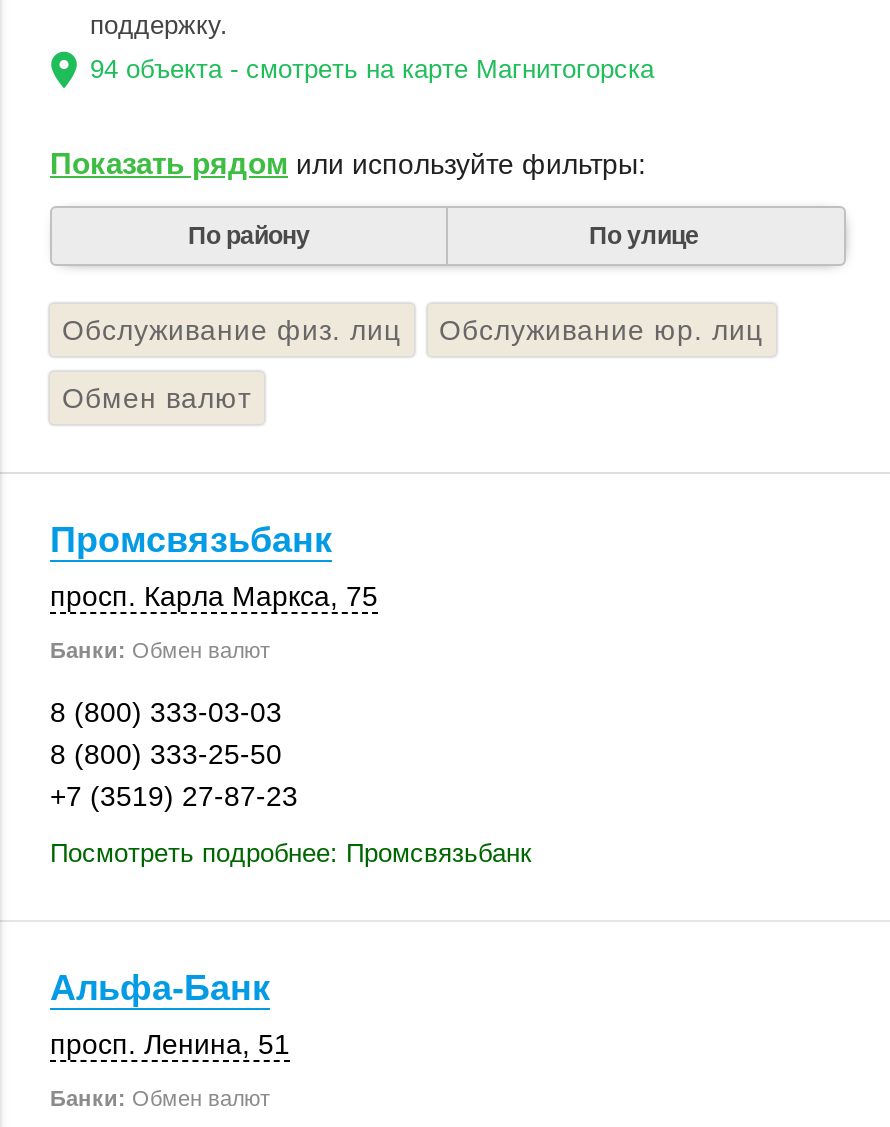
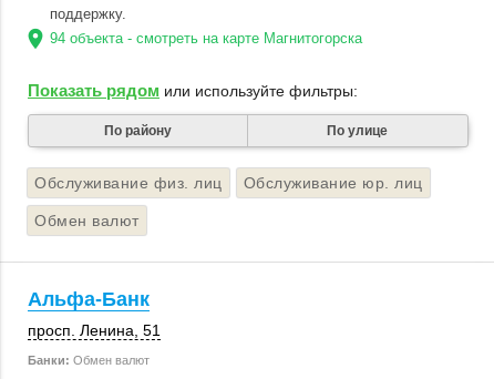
[50,520,532,868] Промсвязьбанк | просп. Карла Маркса, 75 | Банки: Обмен валют | 8 (800) 333-03-03 | 8 (800) 333-25-50 | +7 (3519) 27-87-23 | Посмотреть подробнее: Промсвязьбанк -> none

